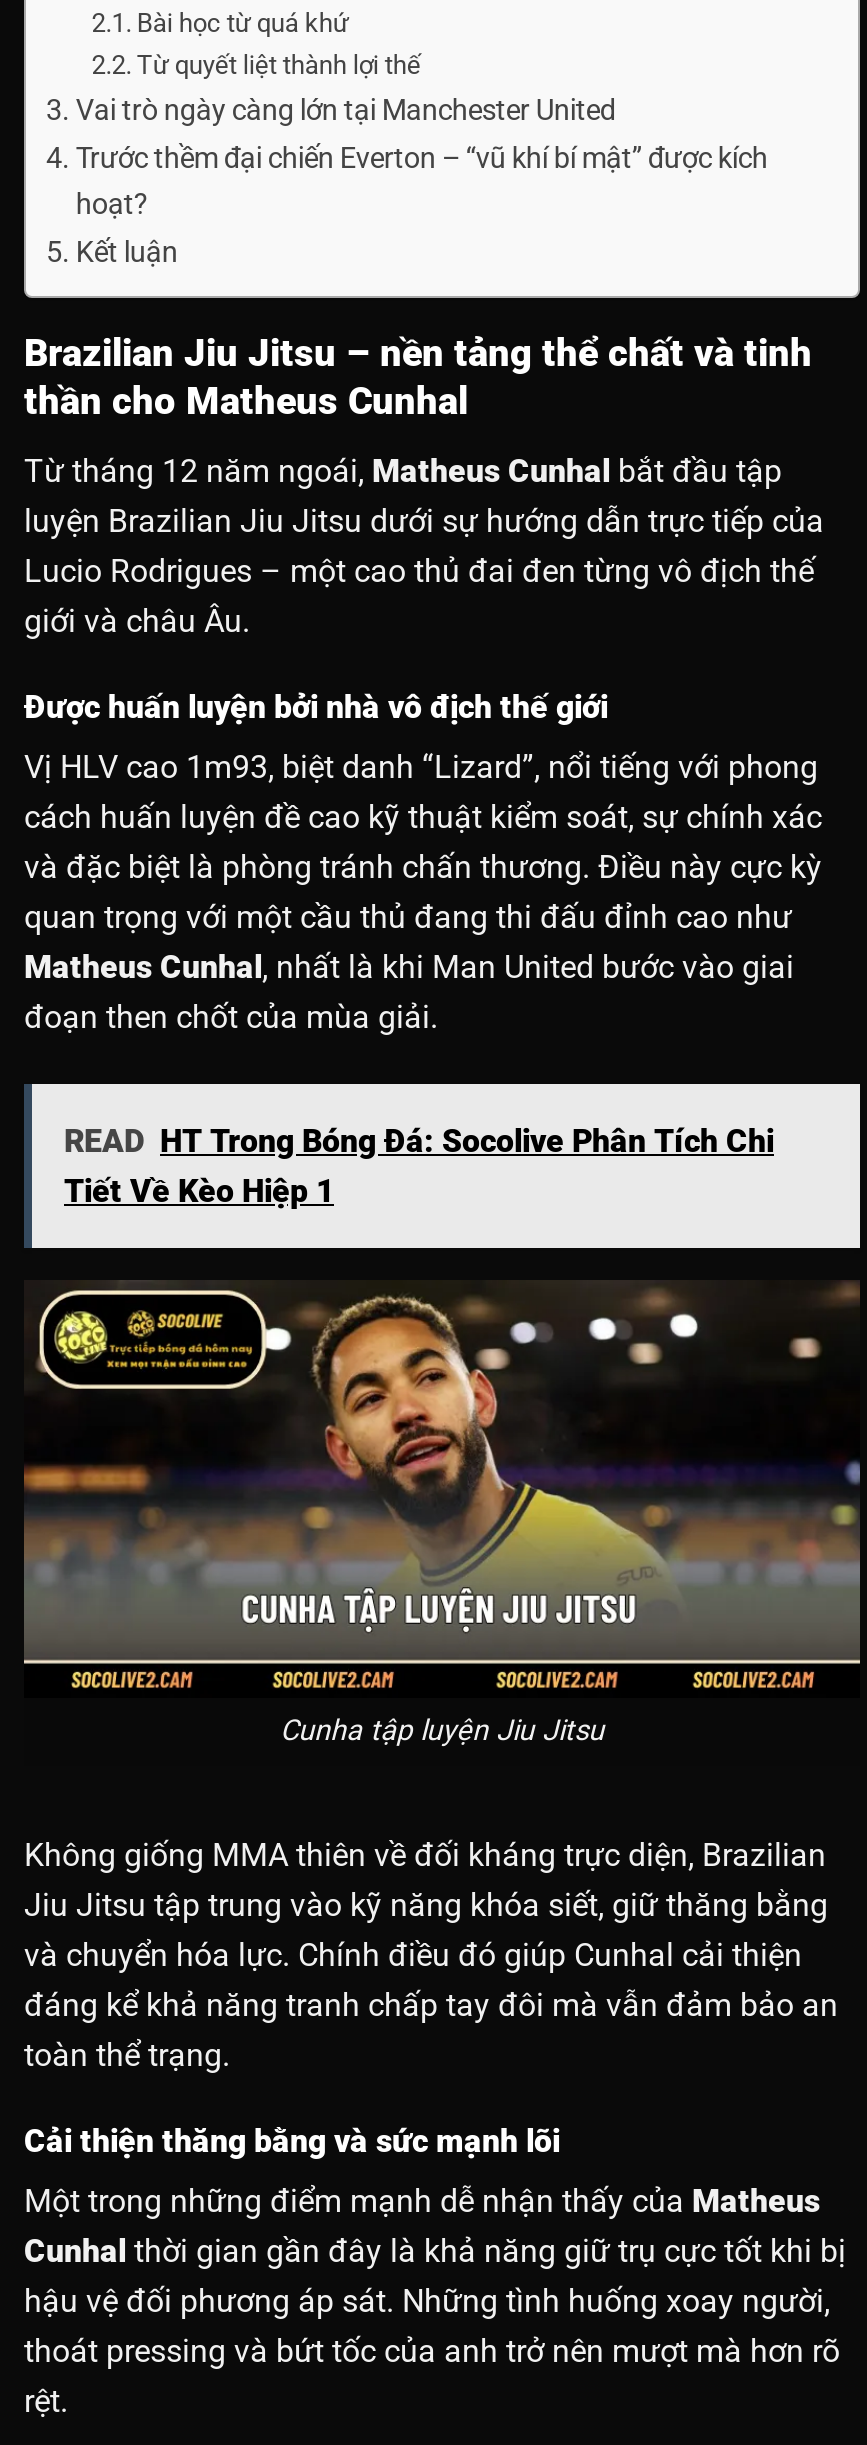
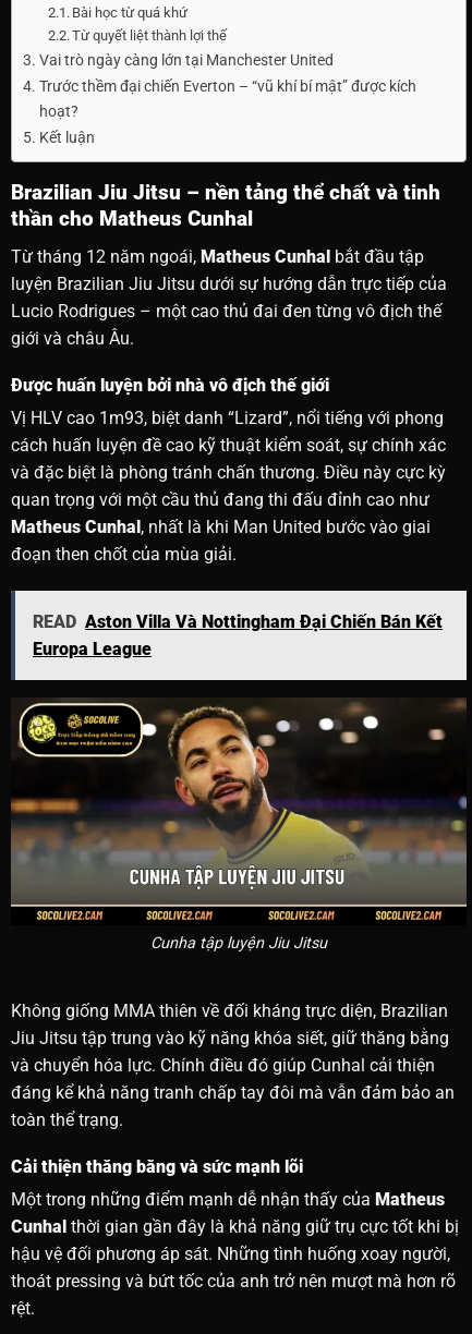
[64,1121,774,1209] READ HT Trong Bóng Đá: Socolive Phân Tích Chi | Tiết Về Kèo Hiệp 1 -> [33,611,443,659] READ Aston Villa Và Nottingham Đại Chiến Bán Kết | Europa League

